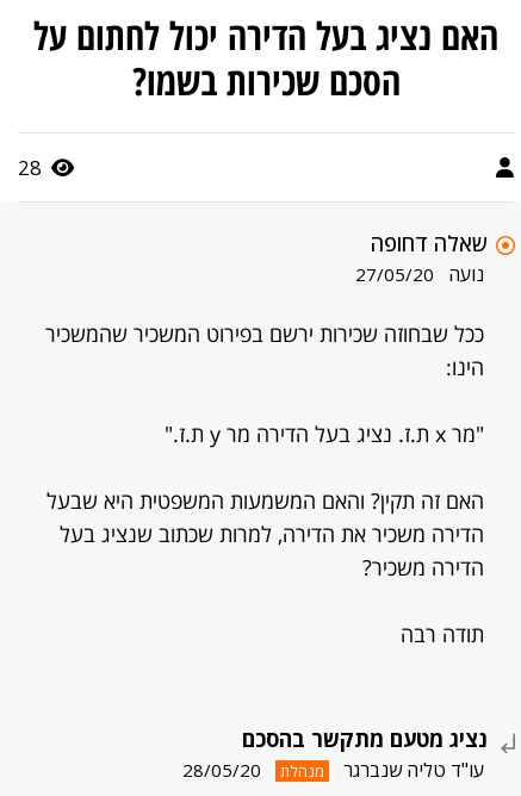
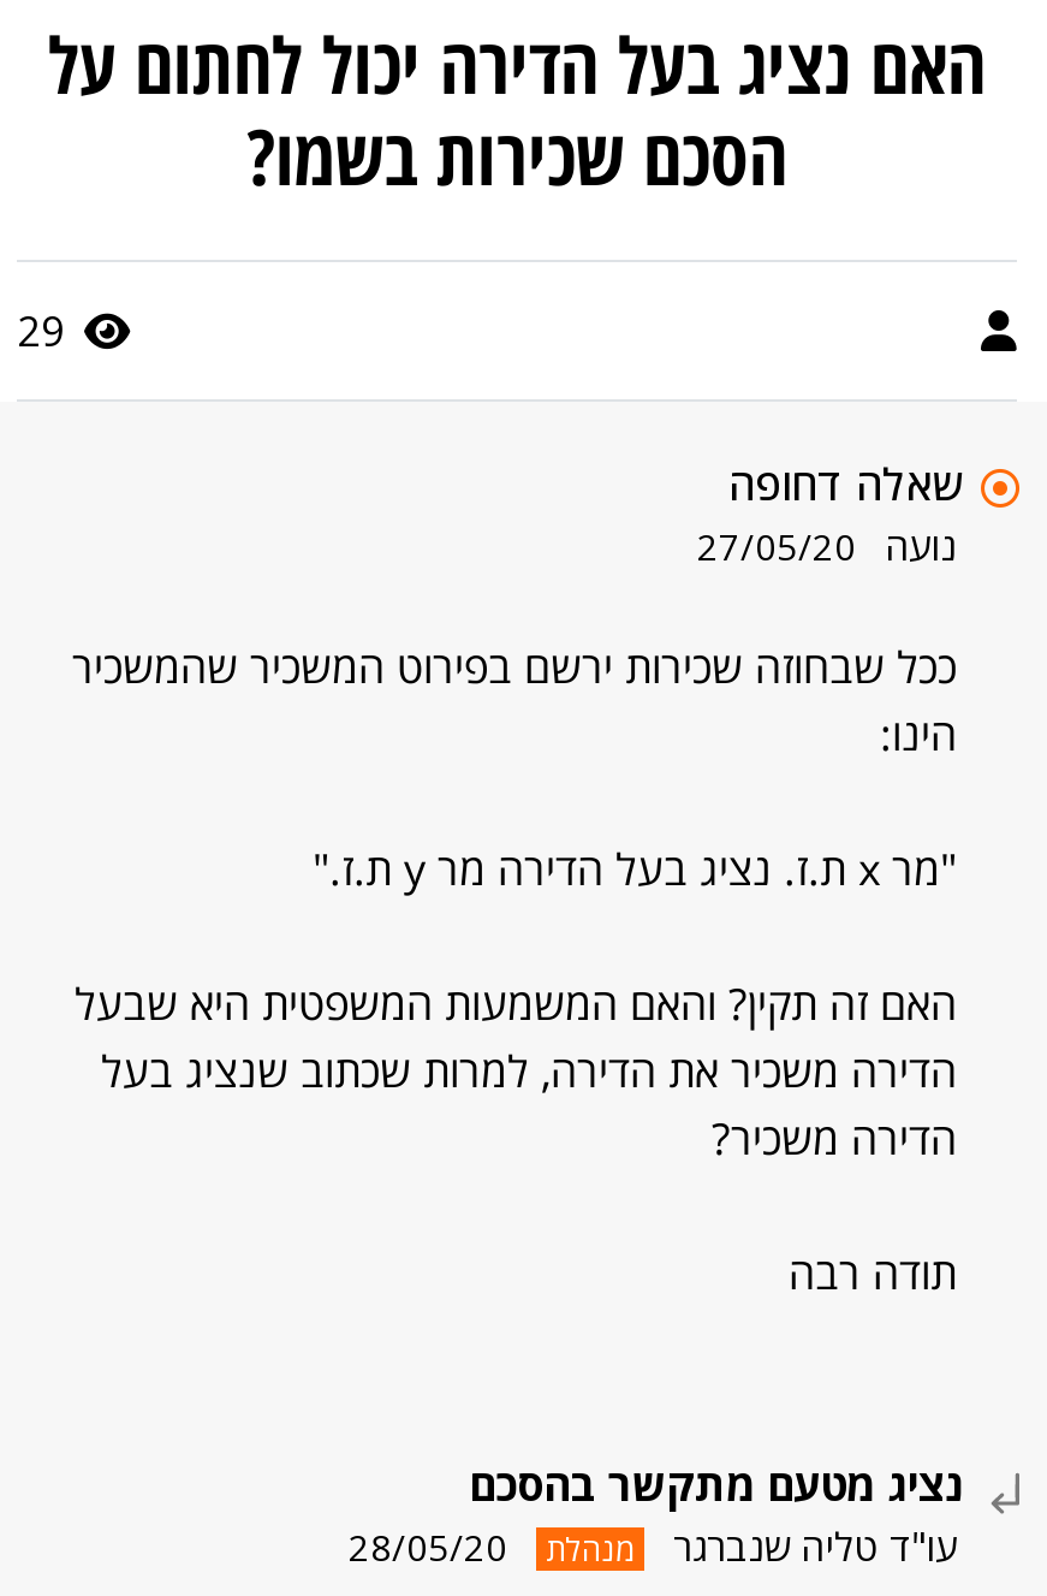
[18,154,42,181] 28 -> [17,303,65,358] 29

